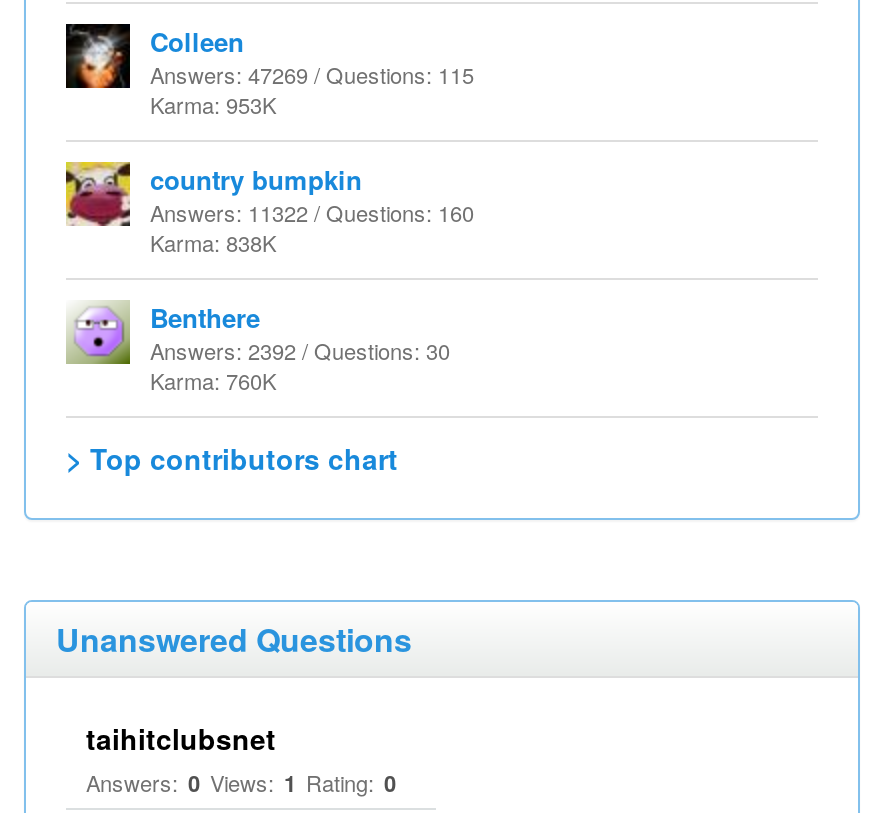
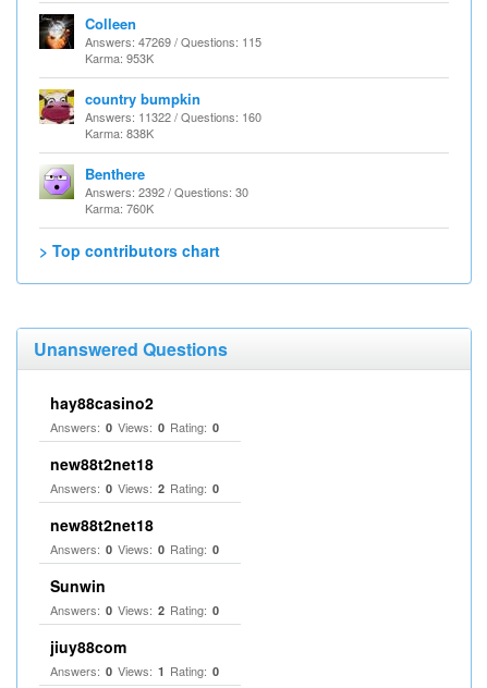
[86,718,276,758] taihitclubsnet -> [50,392,219,658] hay88casino2 | Answers: 0 Views: 0 Rating: 0 | new88t2net18 | Answers: 0 Views: 2 Rating: 0 | new88t2net18 | Answers: 0 Views: 0 Rating: 0 | Sunwin | Answers: 0 Views: 2 Rating: 0 | jiuy88com

